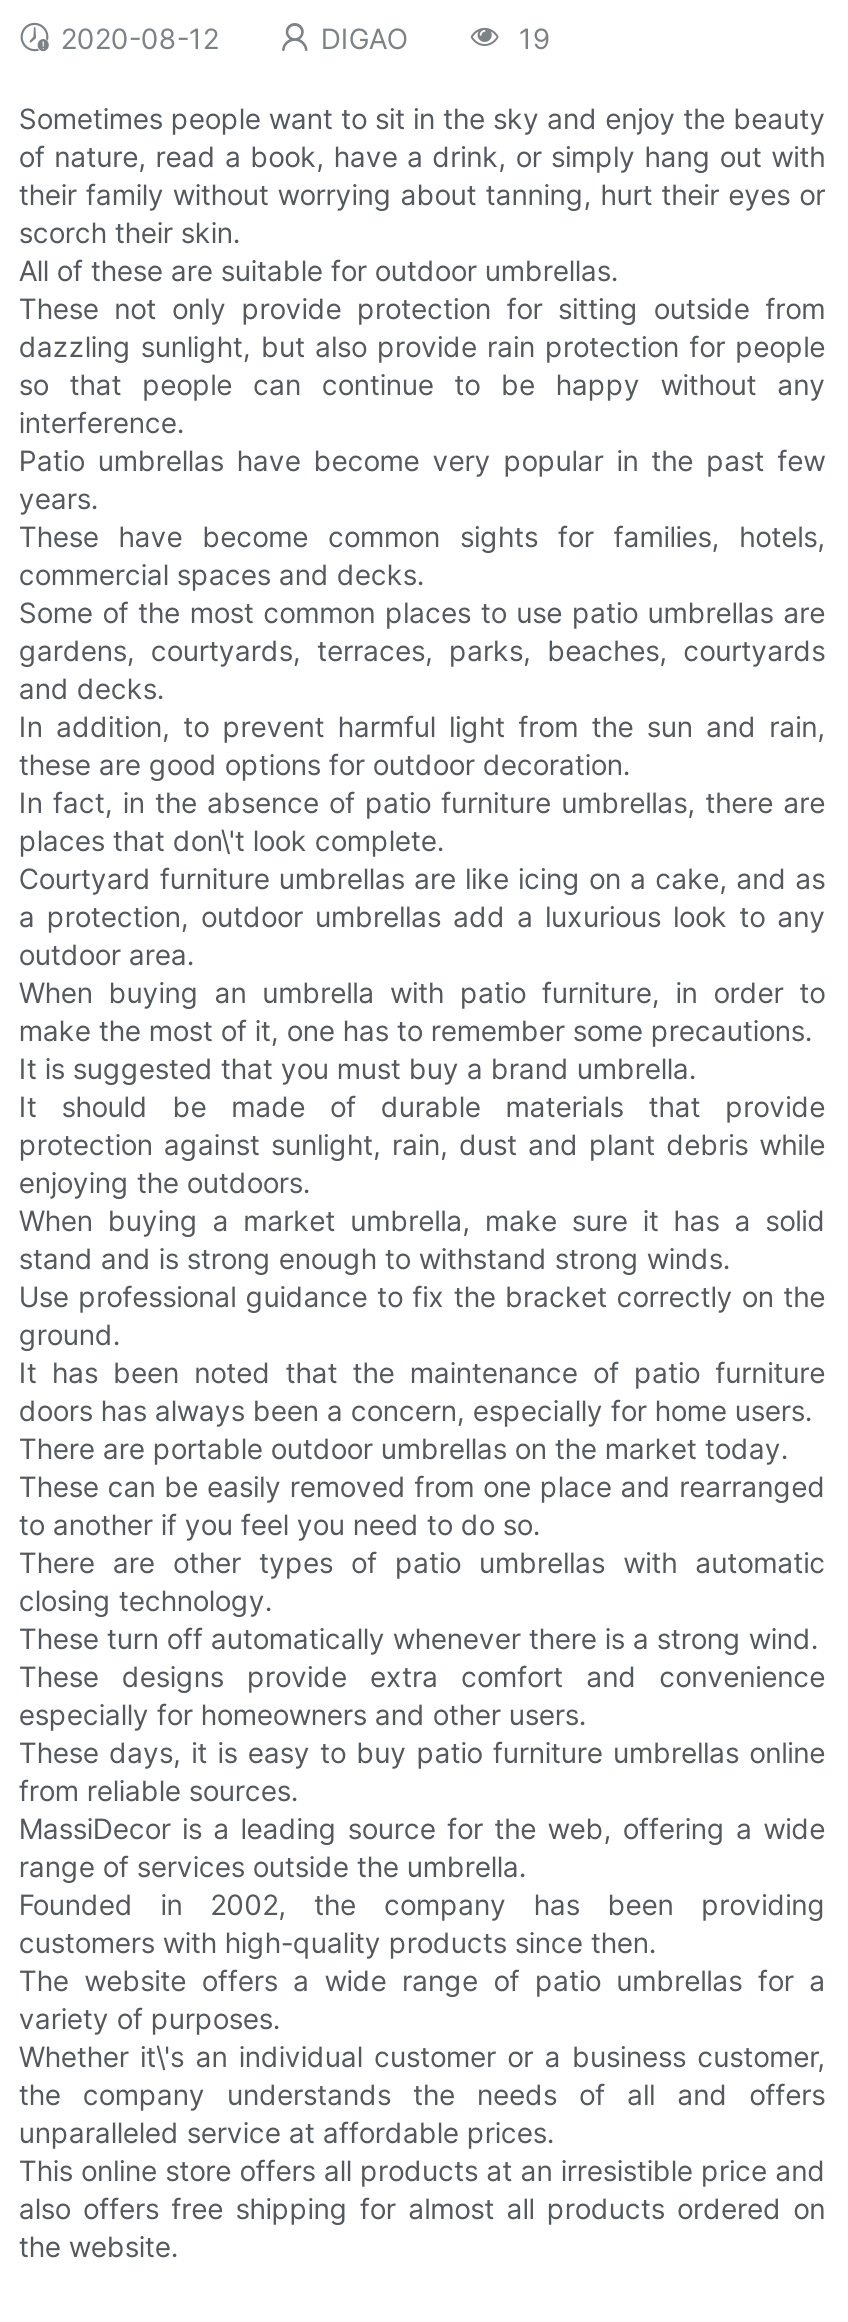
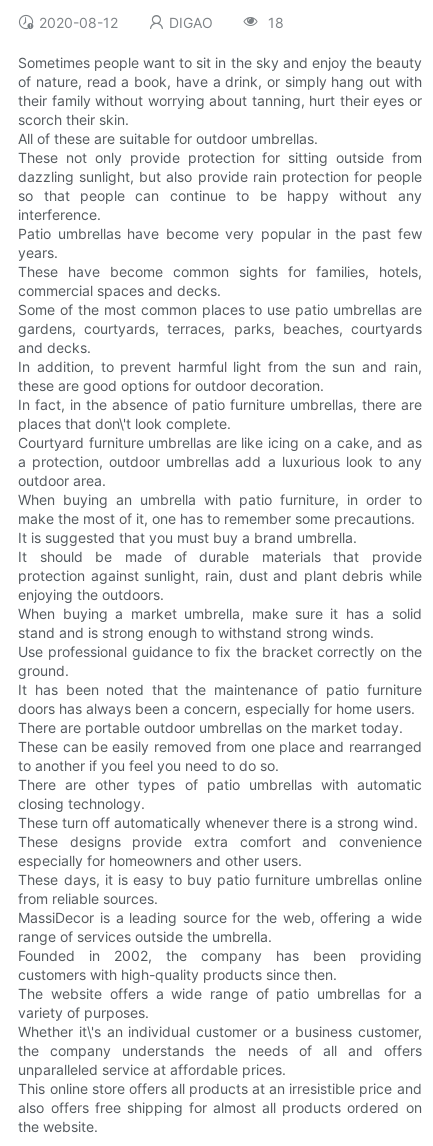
[519,22,551,56] 19 -> [268,14,284,31] 18

